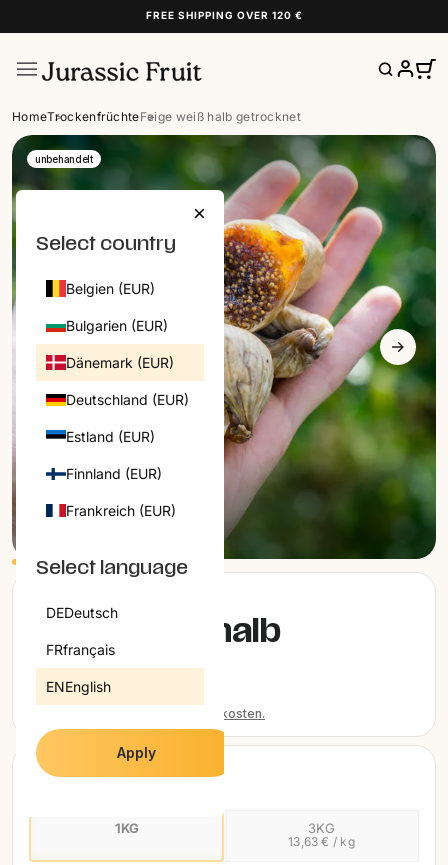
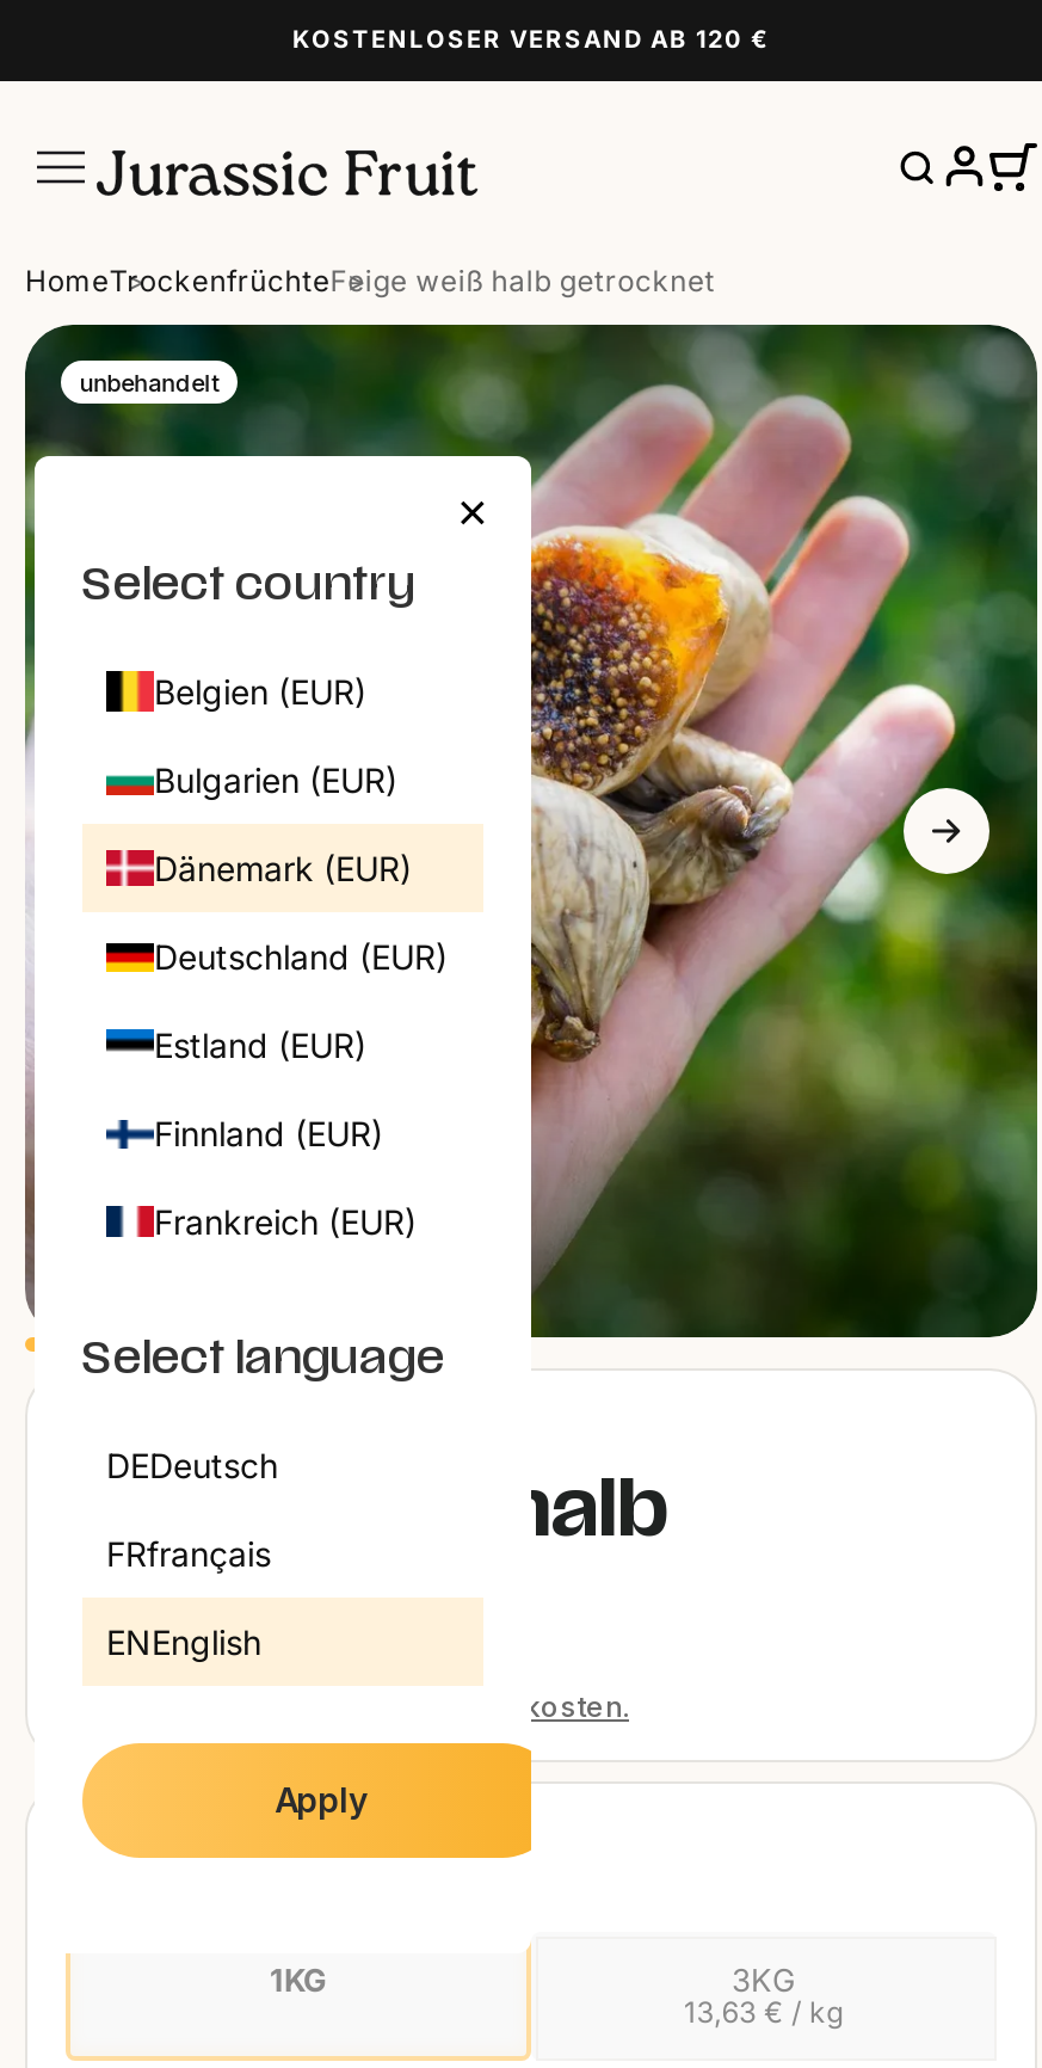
[145,9,302,21] FREE SHIPPING OVER 120 € -> [292,24,770,53] KOSTENLOSER VERSAND AB 120 €

